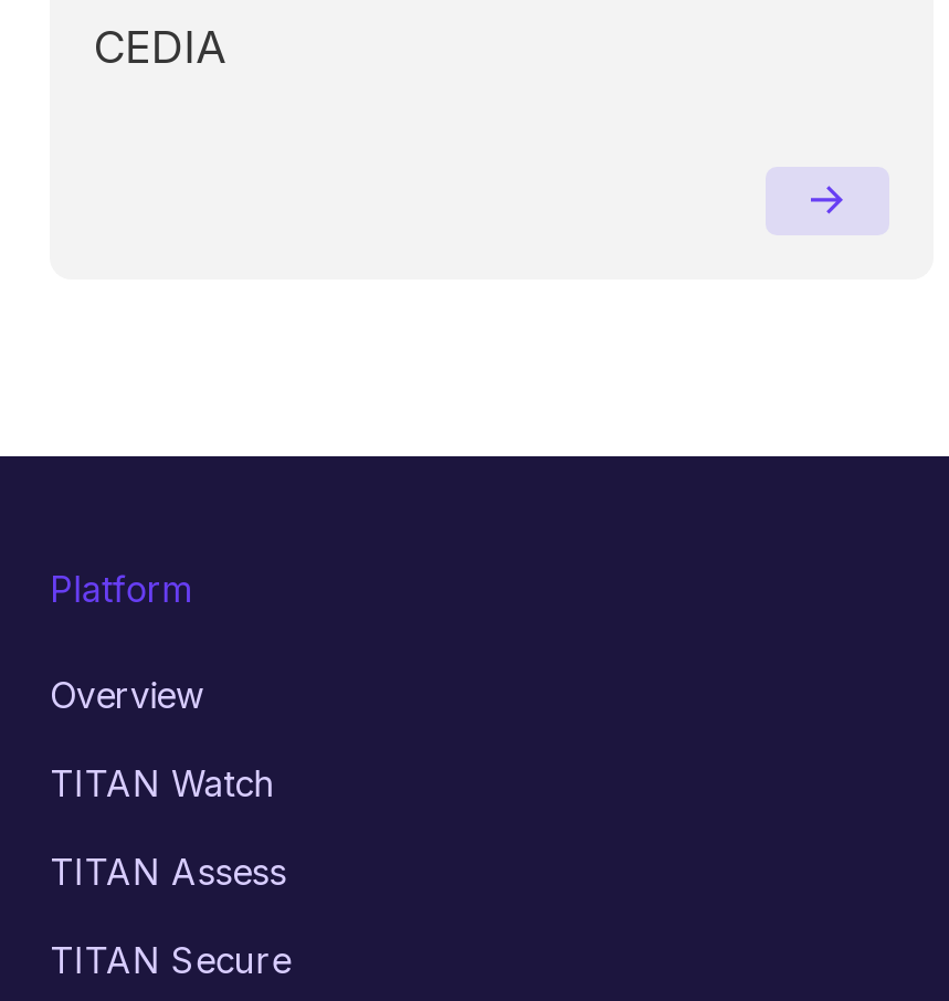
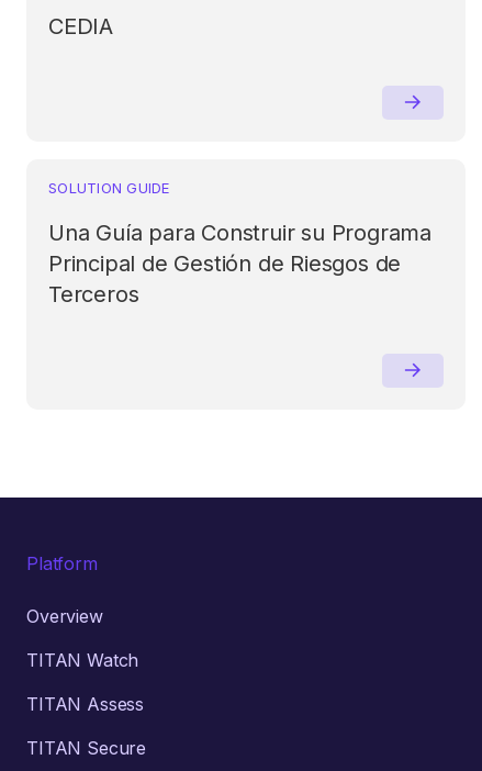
none -> [48,179,431,307] SOLUTION GUIDE | Una Guía para Construir su Programa | Principal de Gestión de Riesgos de | Terceros

